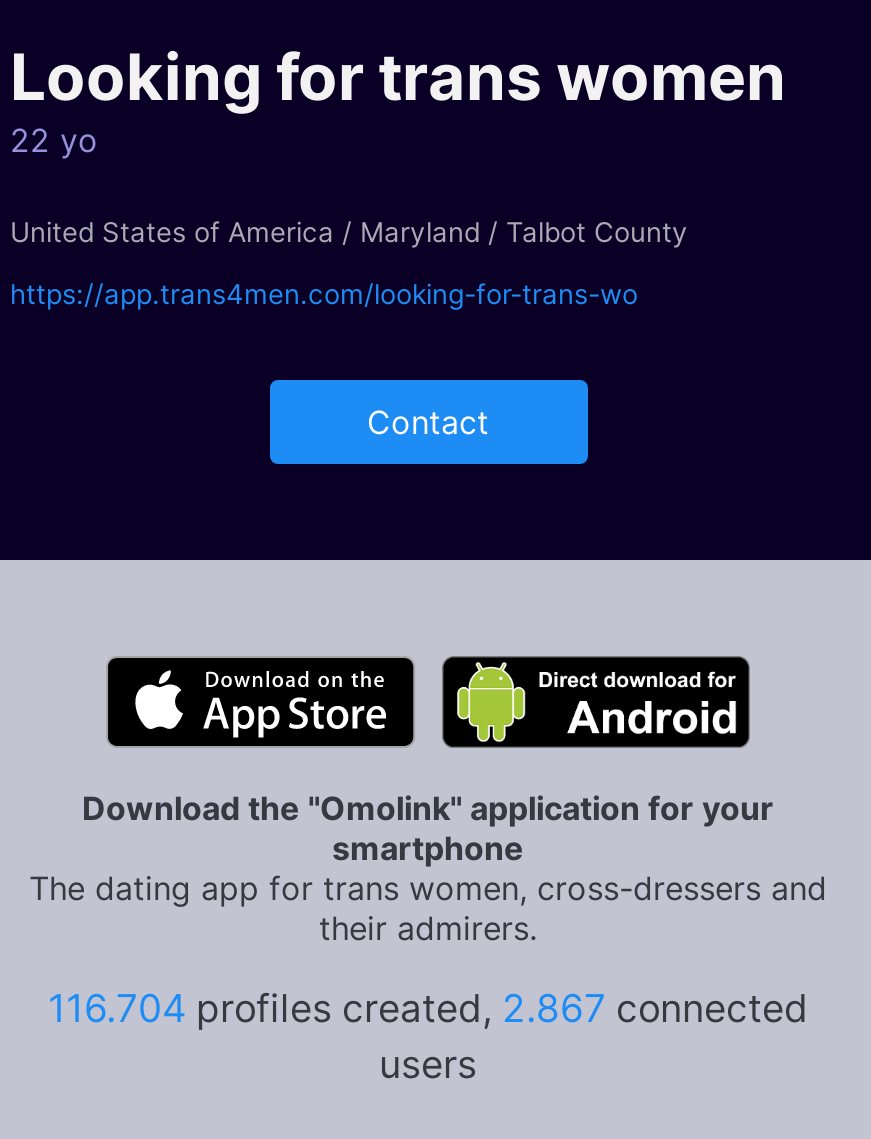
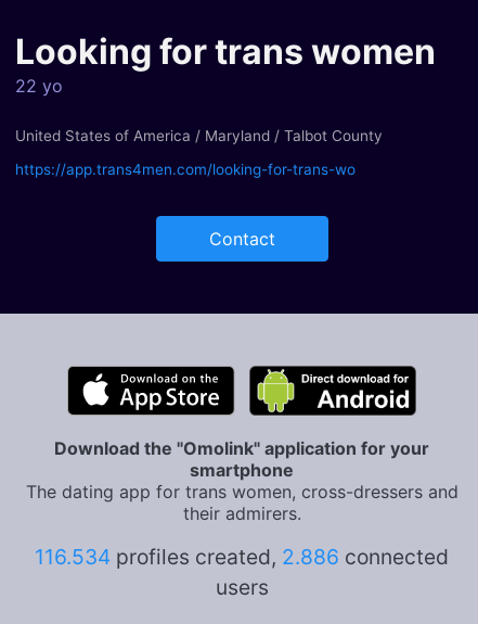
[48,984,808,1032] 116.704 profiles created, 2.867 connected -> [35,544,449,570] 116.534 profiles created, 2.886 connected

